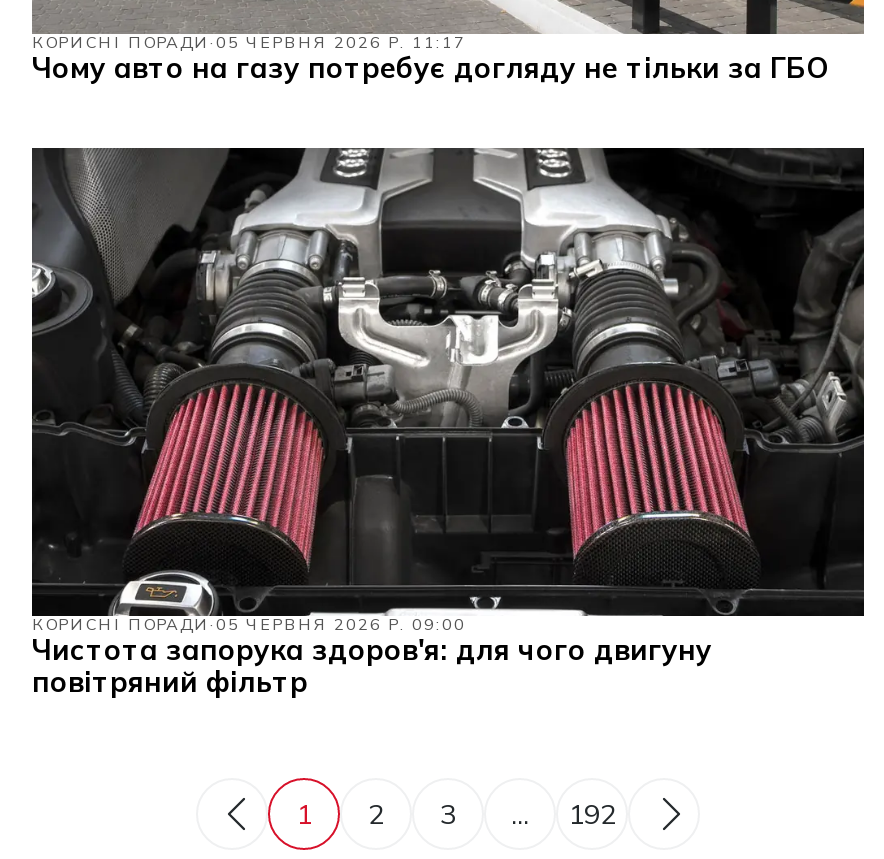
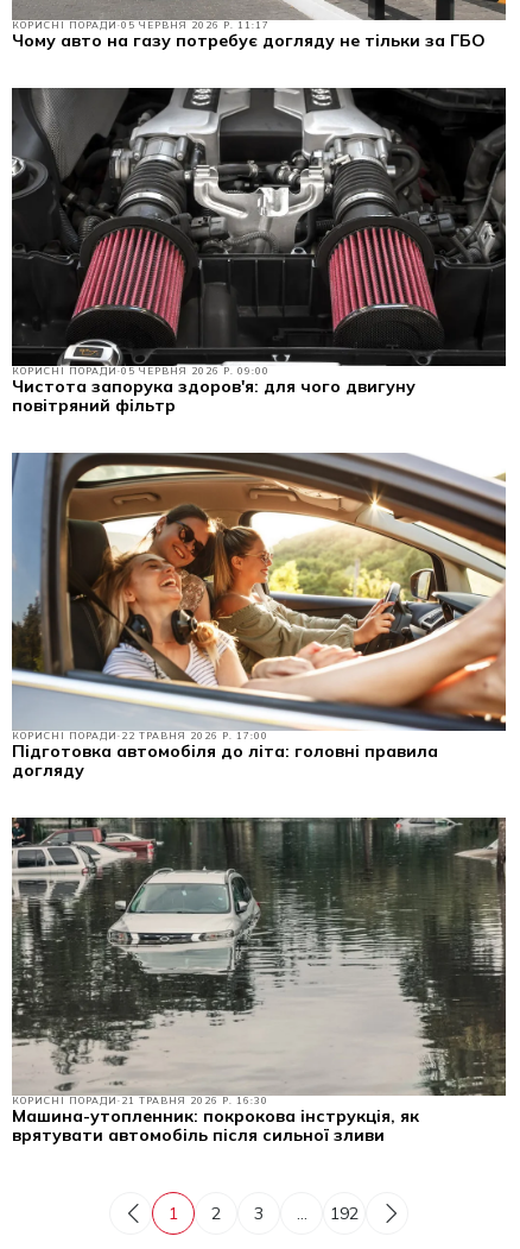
none -> [11,816,507,1145] [image] | КОРИСНІ ПОРАДИ 21 ТРАВНЯ 2026 Р. 16:30 | Машина-утопленник: покрокова інструкція, як | врятувати автомобіль після сильної зливи
none -> [12,452,507,780] [image] | КОРИСНІ ПОРАДИ 22 ТРАВНЯ 2026 Р. 17:00 | Підготовка автомобіля до літа: головні правила | догляду

